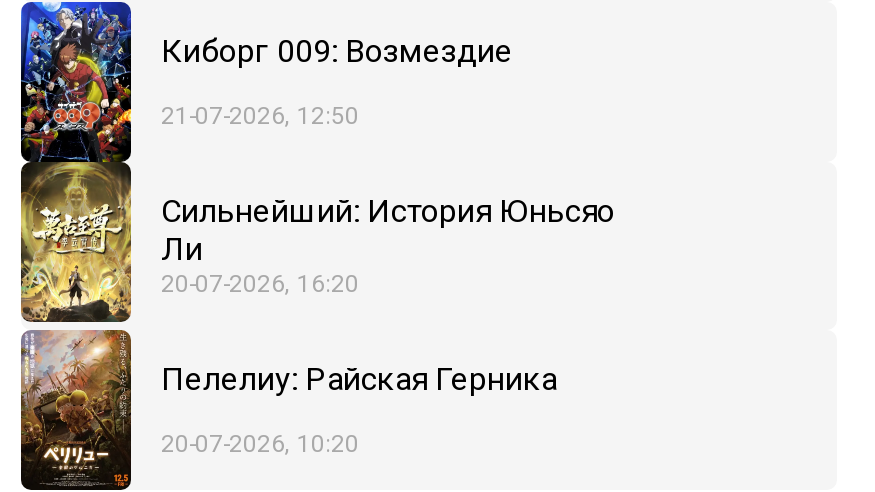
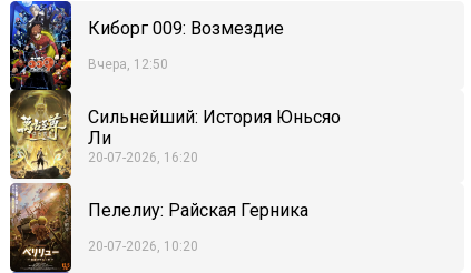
[161,102,359,130] 21-07-2026, 12:50 -> [88,57,168,72] Вчера, 12:50

